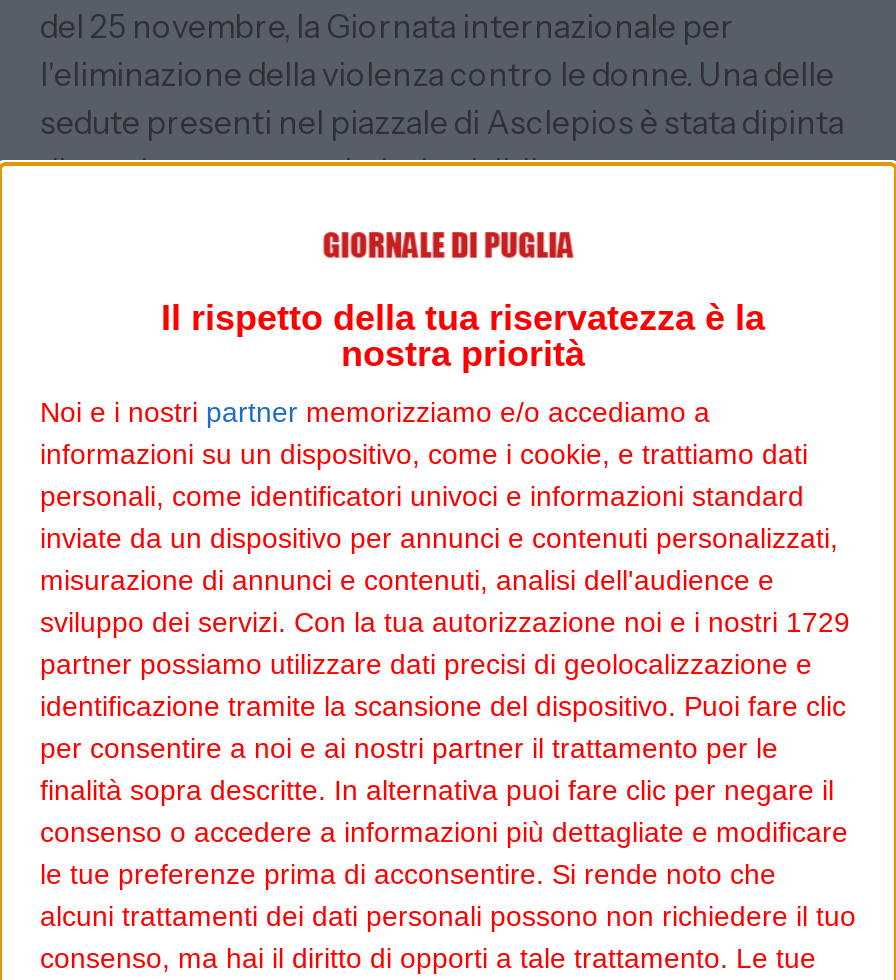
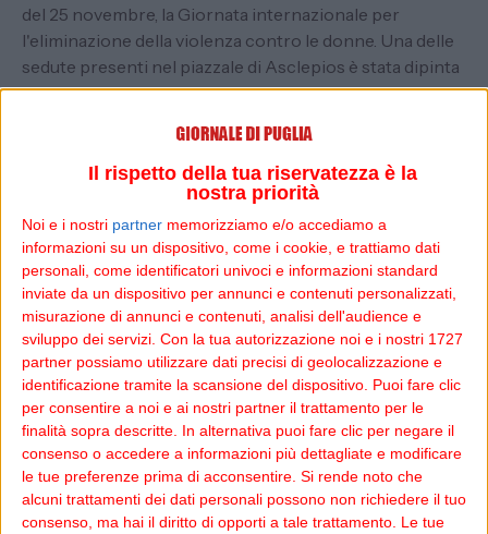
[40,606,850,638] sviluppo dei servizi. Con la tua autorizzazione noi e i nostri 1729 -> [22,330,463,348] sviluppo dei servizi. Con la tua autorizzazione noi e i nostri 1727

